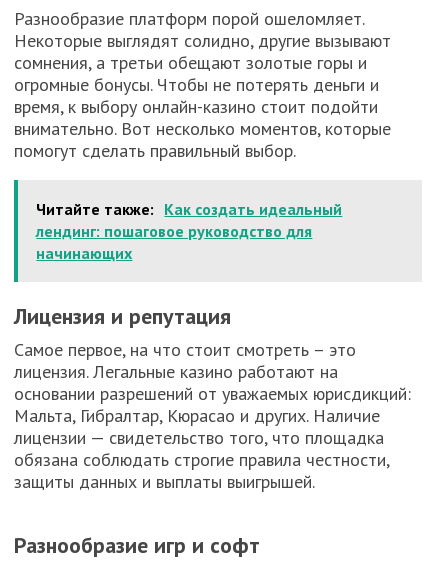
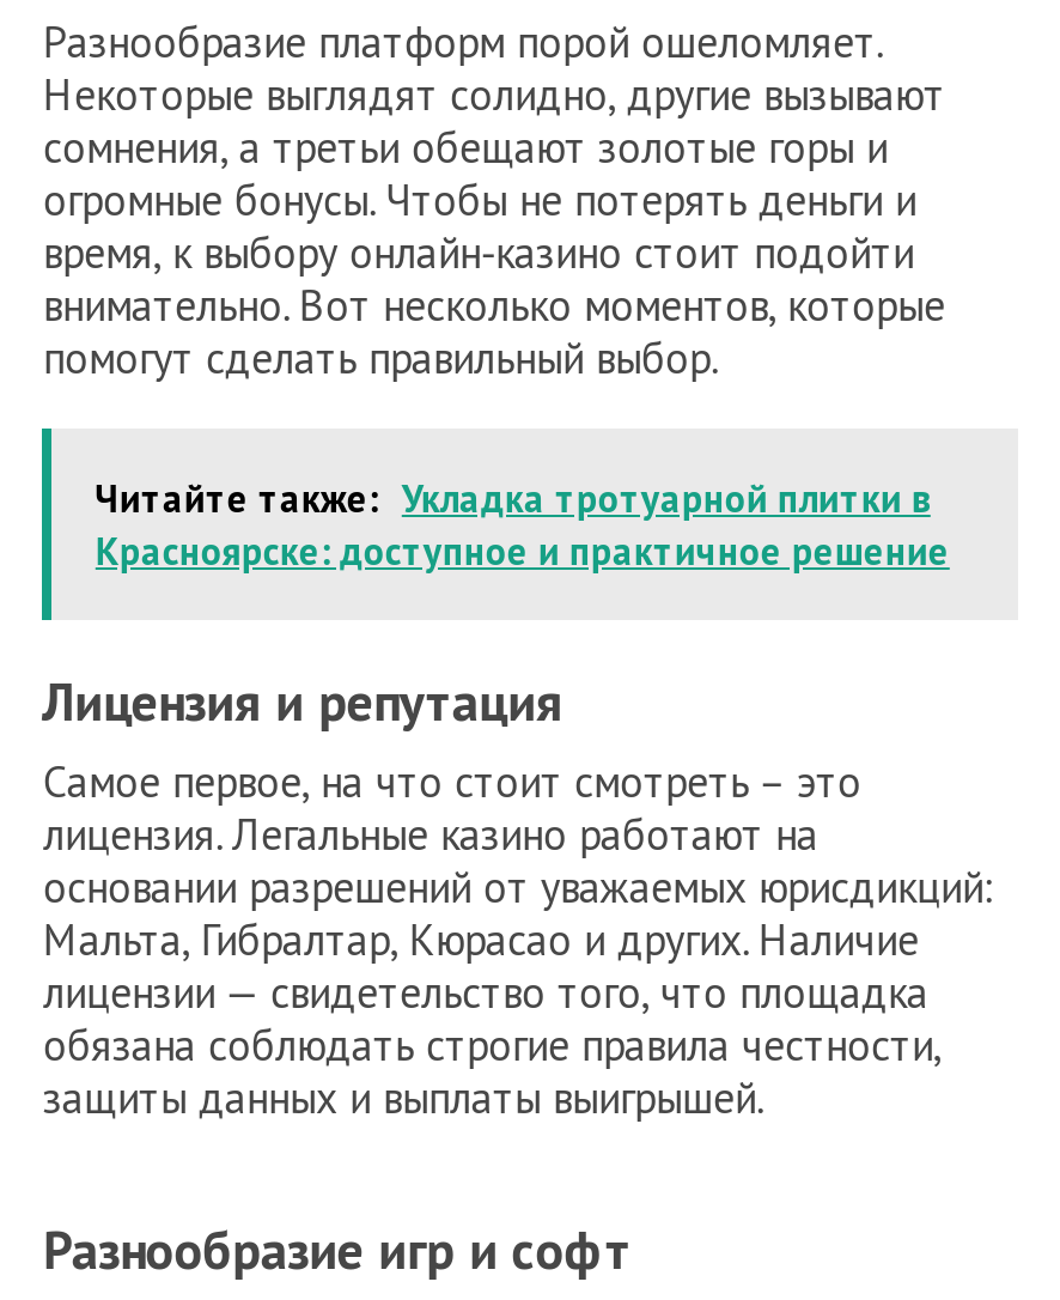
[36,199,342,263] Читайте также: Как создать идеальный | лендинг: пошаговое руководство для | начинающих -> [95,475,950,576] Читайте также: Укладка тротуарной плитки в | Красноярске: доступное и практичное решение

